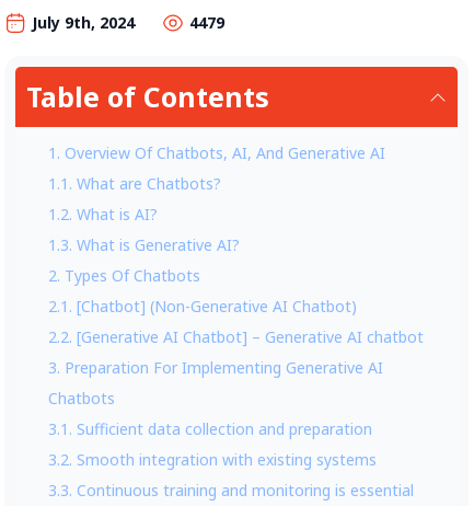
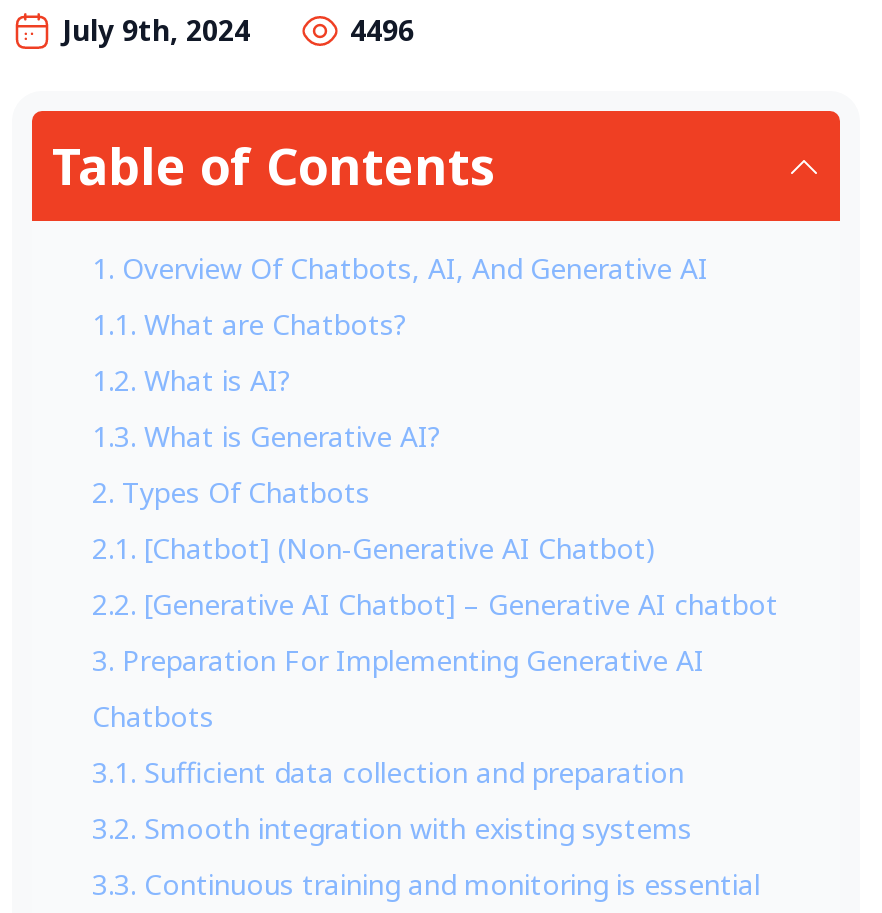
[189,12,224,33] 4479 -> [350,12,414,50] 4496

